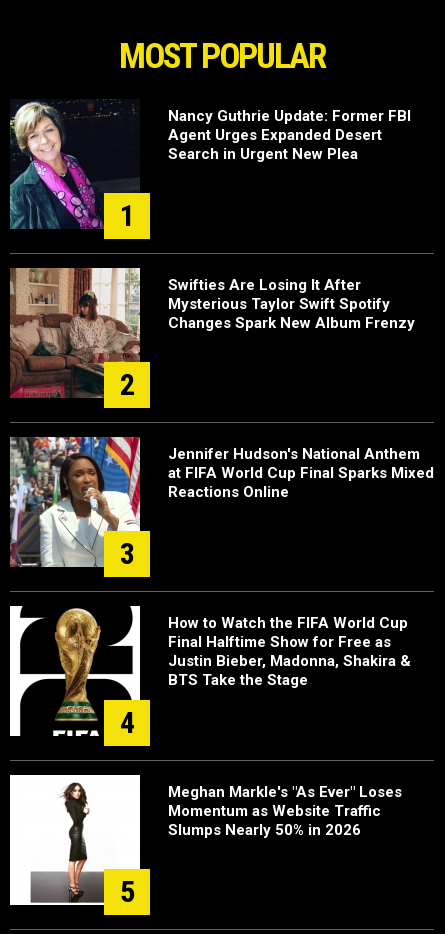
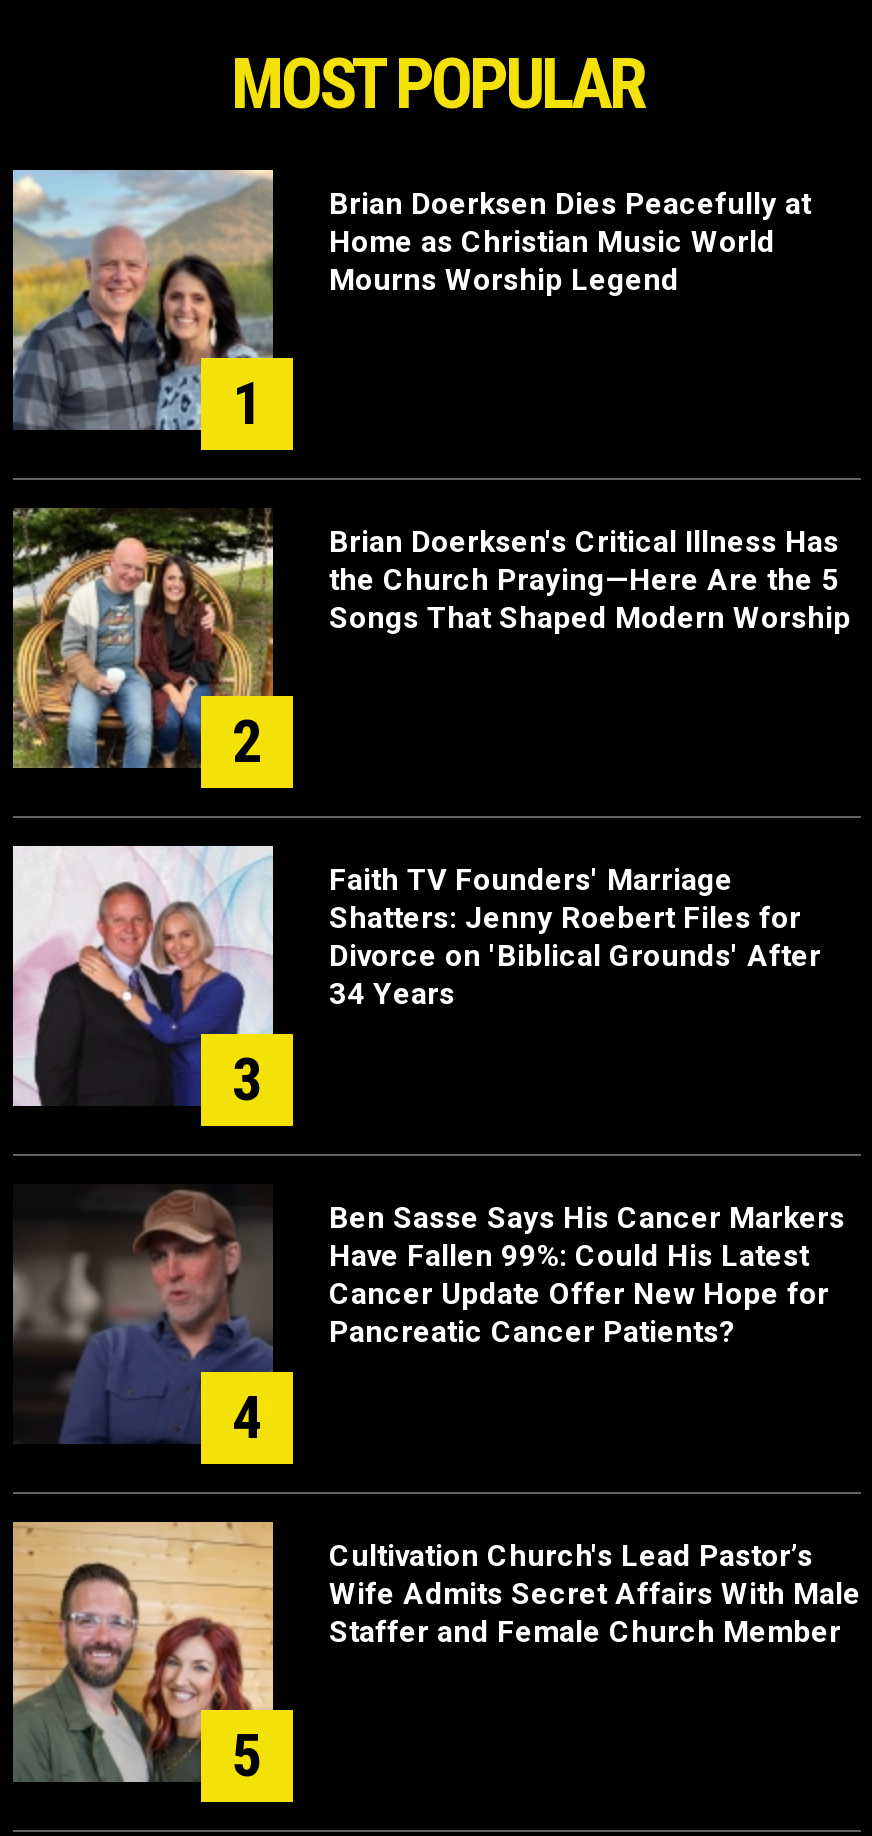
[10,99,411,229] [image] | Nancy Guthrie Update: Former FBI | Agent Urges Expanded Desert | Search in Urgent New Plea -> [11,168,811,432] [image] | Brian Doerksen Dies Peacefully at | Home as Christian Music World | Mourns Worship Legend
[10,267,415,399] [image] | Swifties Are Losing It After | Mysterious Taylor Swift Spotify | Changes Spark New Album Frenzy -> [11,508,851,770] [image] | Brian Doerksen's Critical Illness Has | the Church Praying—Here Are the 5 | Songs That Shaped Modern Worship
[10,436,434,568] [image] | Jennifer Hudson's National Anthem | at FIFA World Cup Final Sparks Mixed | Reactions Online -> [11,844,821,1108] [image] | Faith TV Founders' Marriage | Shatters: Jenny Roebert Files for | Divorce on 'Biblical Grounds' After | 34 Years
[9,605,411,737] [image] | How to Watch the FIFA World Cup | Final Halftime Show for Free as | Justin Bieber, Madonna, Shakira & | BTS Take the Stage -> [13,1184,845,1444] [image] | Ben Sasse Says His Cancer Markers | Have Fallen 99%: Could His Latest | Cancer Update Offer New Hope for | Pancreatic Cancer Patients?
[9,774,402,906] [image] | Meghan Markle's "As Ever" Loses | Momentum as Website Traffic | Slumps Nearly 50% in 2026 -> [11,1520,861,1784] [image] | Cultivation Church's Lead Pastor’s | Wife Admits Secret Affairs With Male | Staffer and Female Church Member

